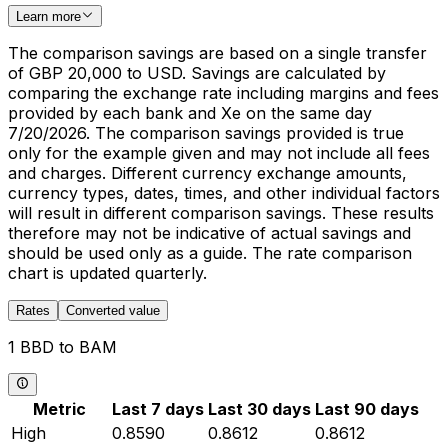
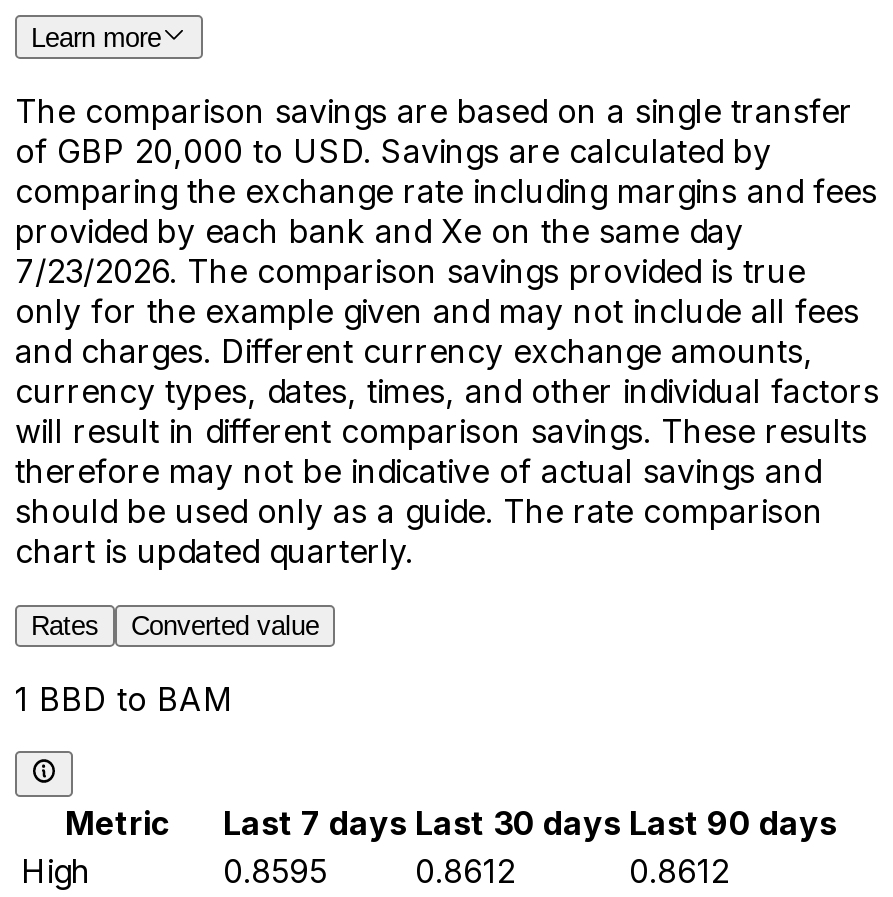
[8,123,404,143] 7/20/2026. The comparison savings provided is true -> [15,252,805,292] 7/23/2026. The comparison savings provided is true
[112,423,165,443] 0.8590 -> [223,850,327,890] 0.8595

